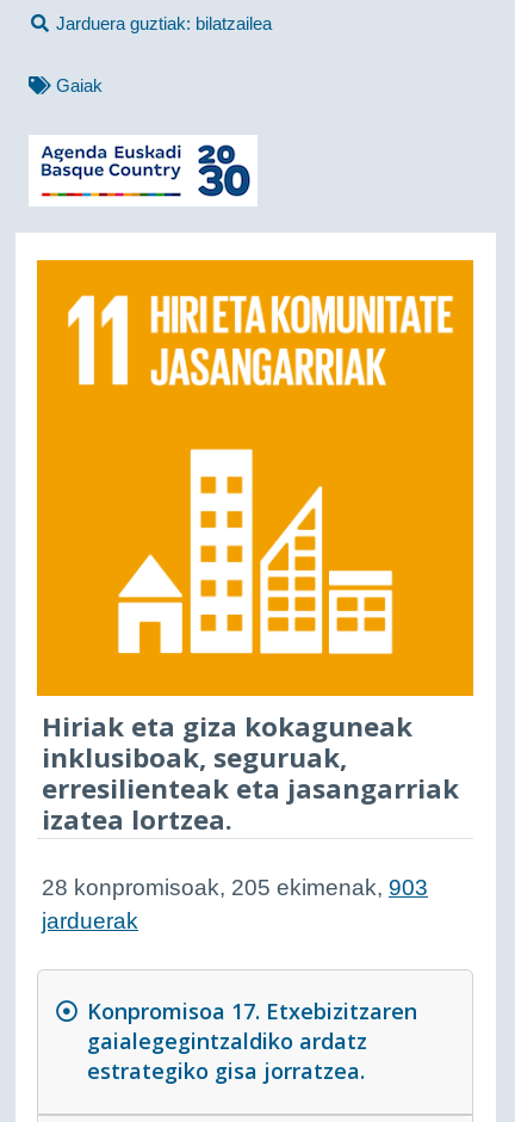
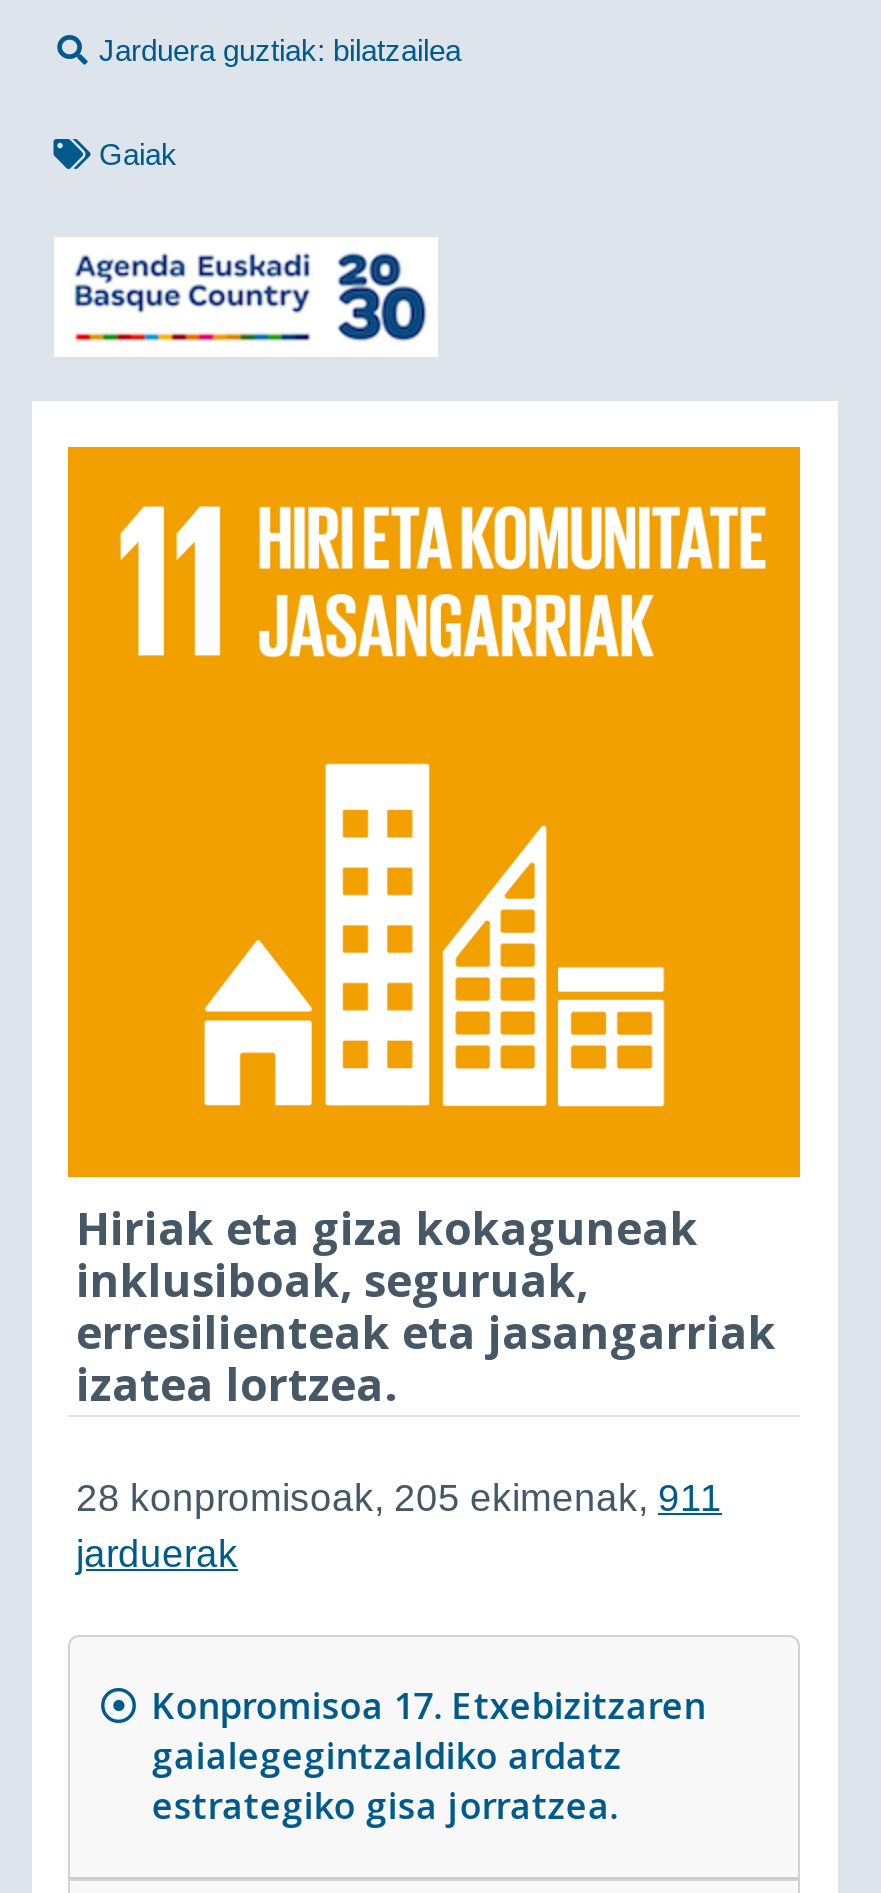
[42,874,428,900] 28 konpromisoak, 205 ekimenak, 903 -> [76,1476,722,1518] 28 konpromisoak, 205 ekimenak, 911

